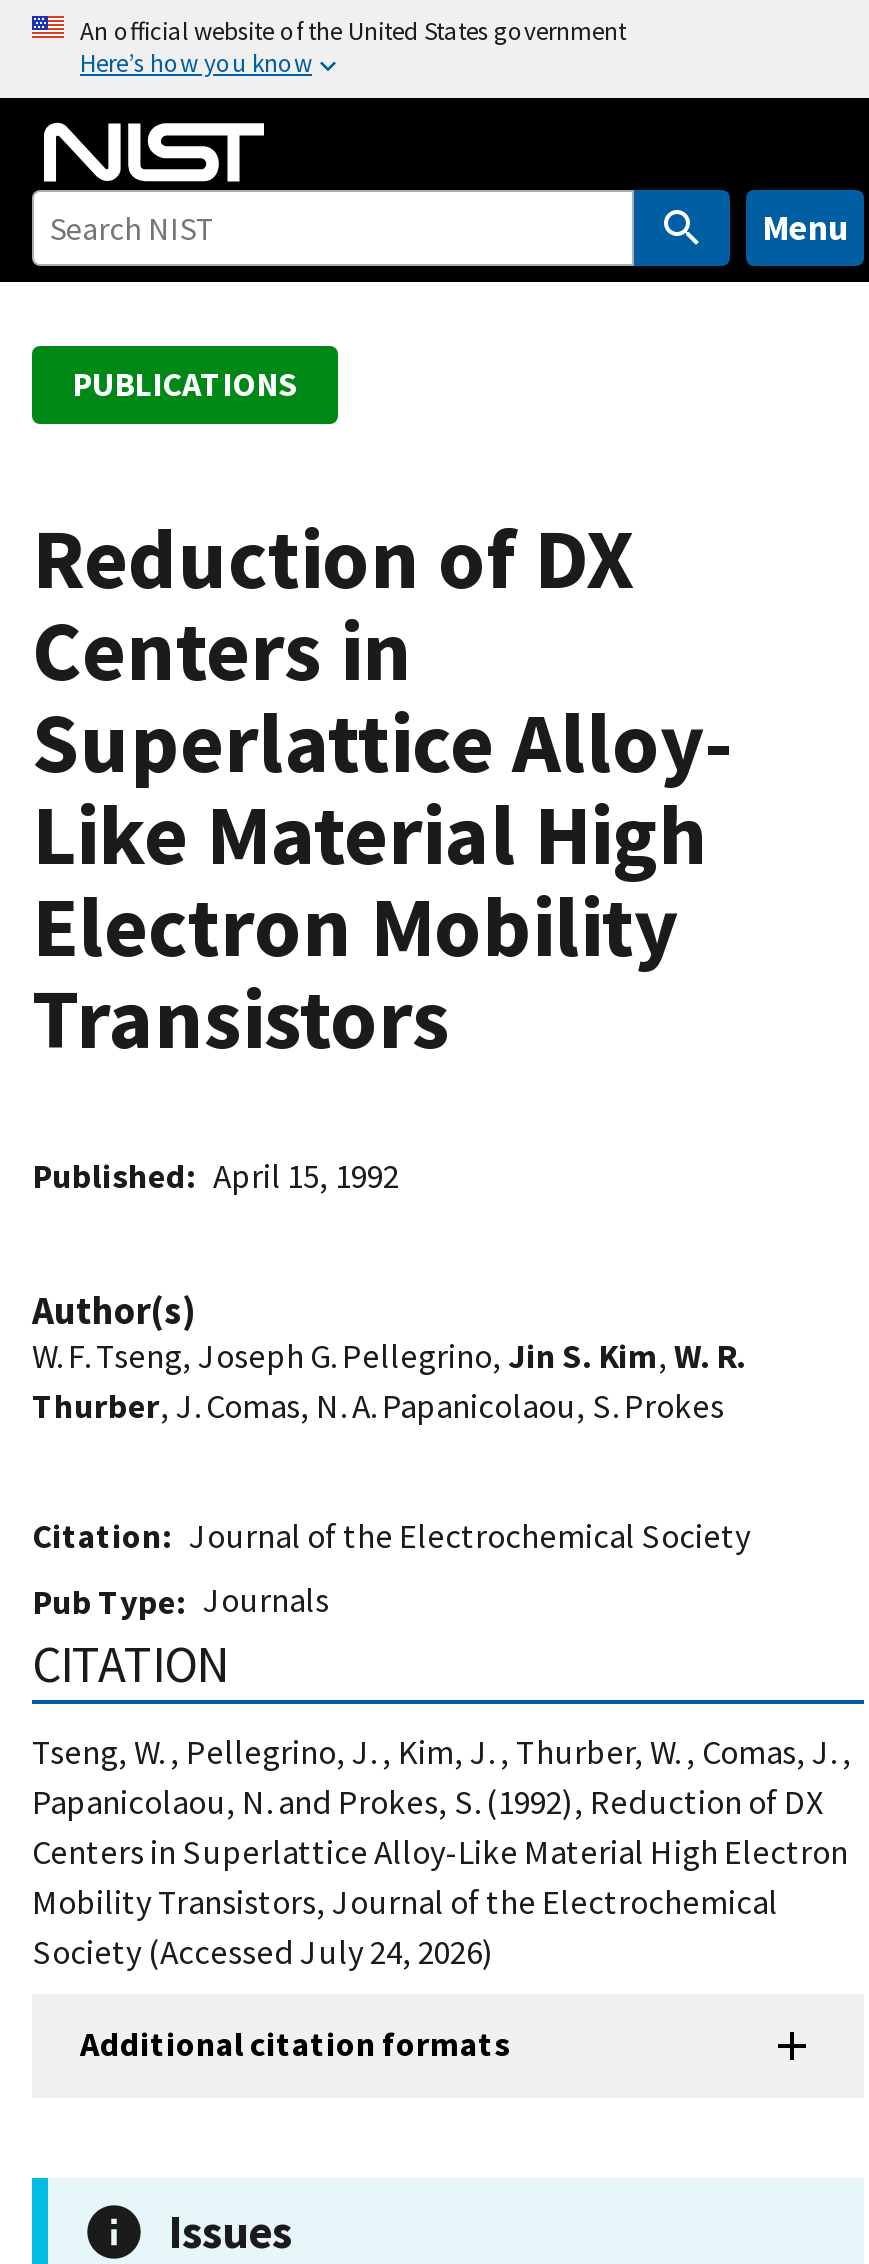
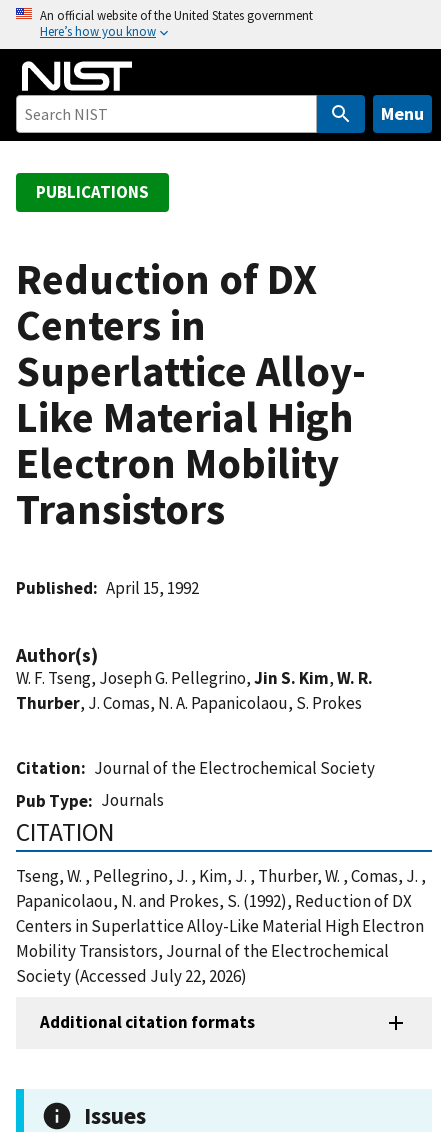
[32,1930,494,1974] Society (Accessed July 24, 2026) -> [16,965,247,987] Society (Accessed July 22, 2026)

